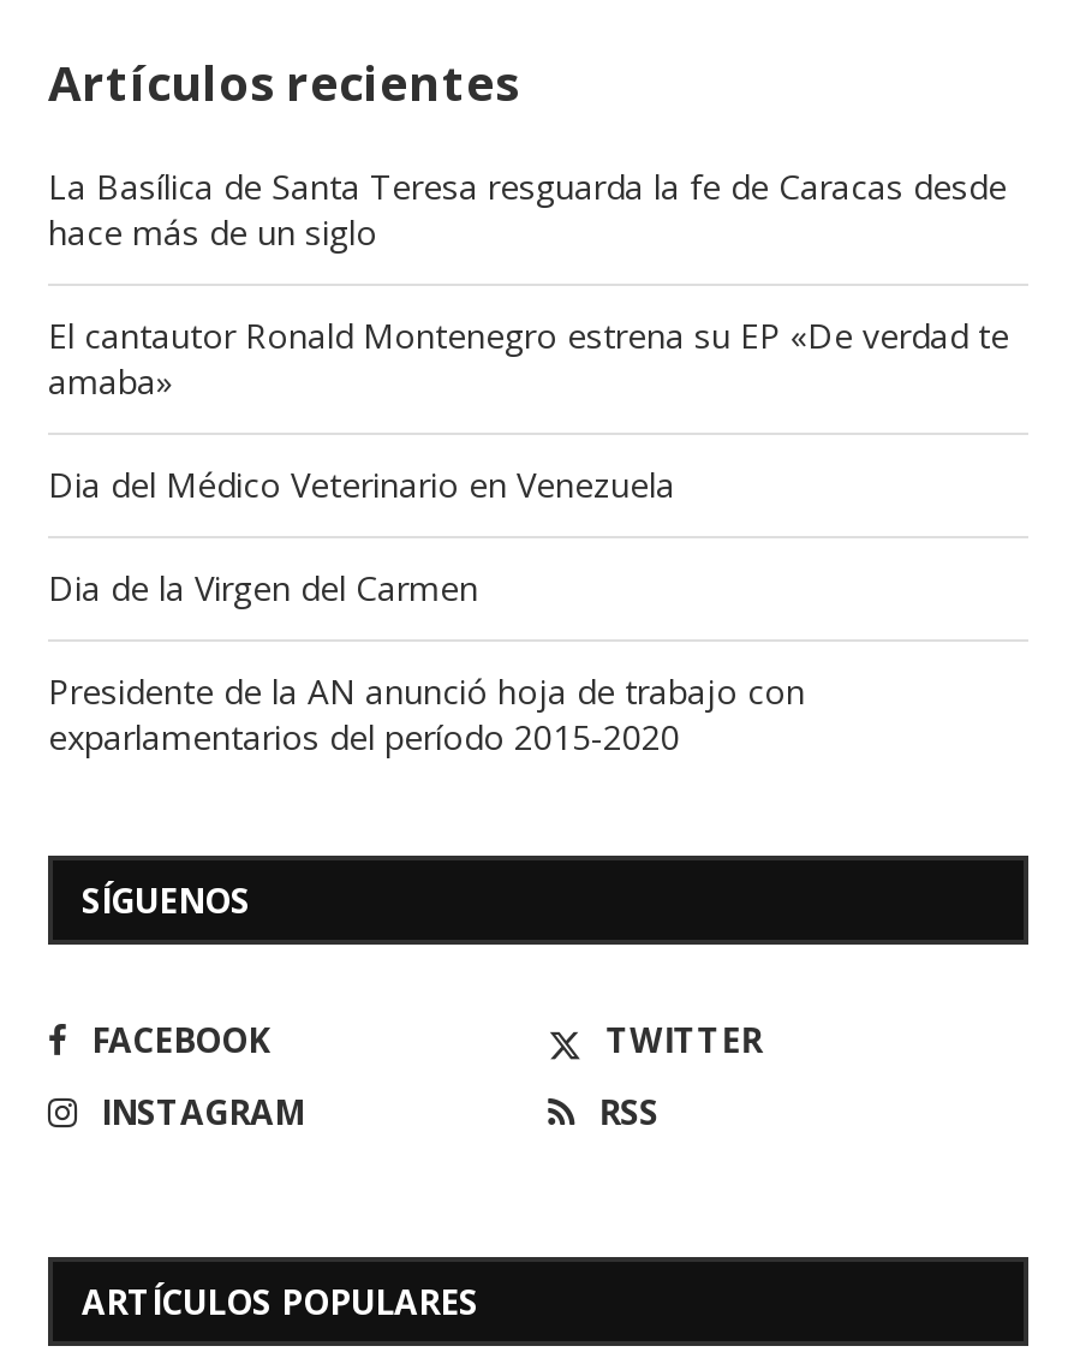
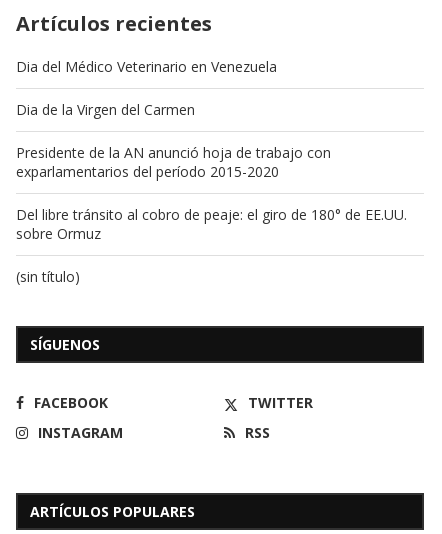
[48,163,1009,403] La Basílica de Santa Teresa resguarda la fe de Caracas desde | hace más de un siglo | El cantautor Ronald Montenegro estrena su EP «De verdad te | amaba» -> none
moved [48,461,805,759] -> [16,57,331,181]: Dia del Médico Veterinario en Venezuela | Dia de la Virgen del Carmen | Presidente de la AN anunció hoja de trabajo con | exparlamentarios del período 2015-2020
none -> [16,205,407,286] Del libre tránsito al cobro de peaje: el giro de 180° de EE.UU. | sobre Ormuz | (sin título)

